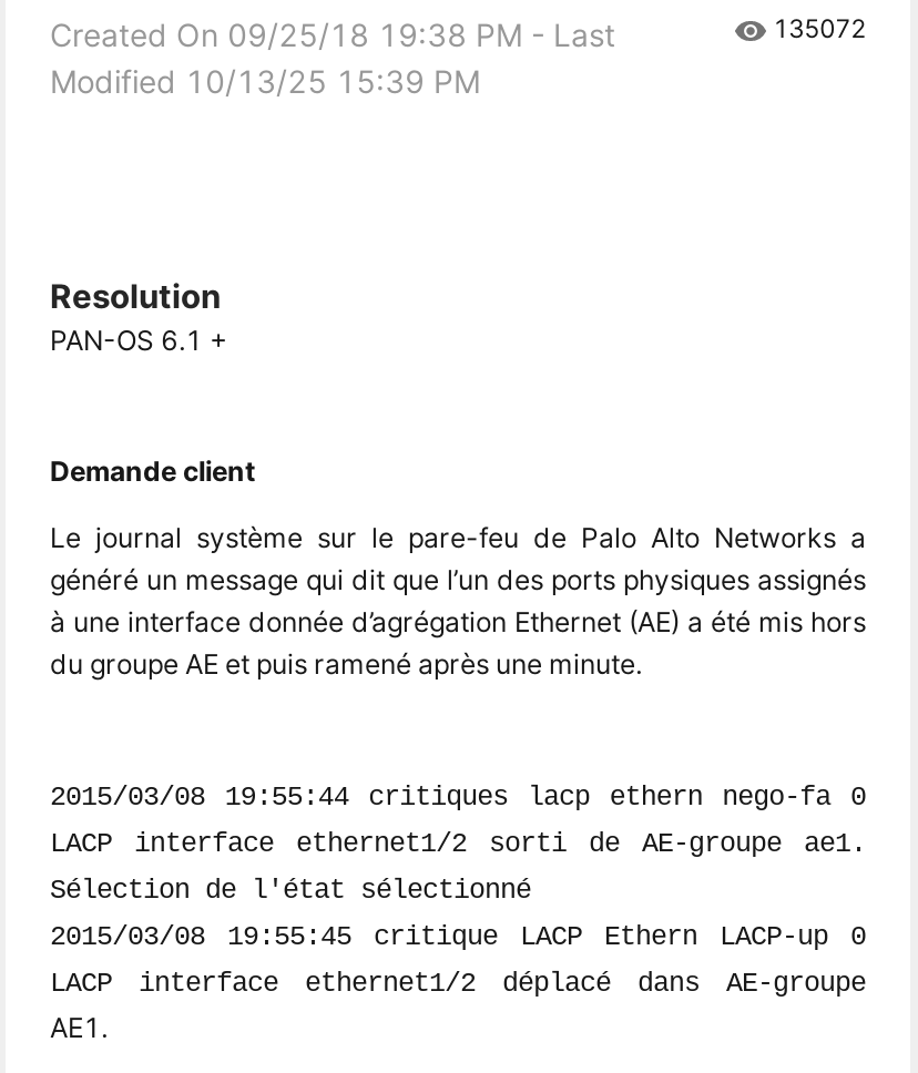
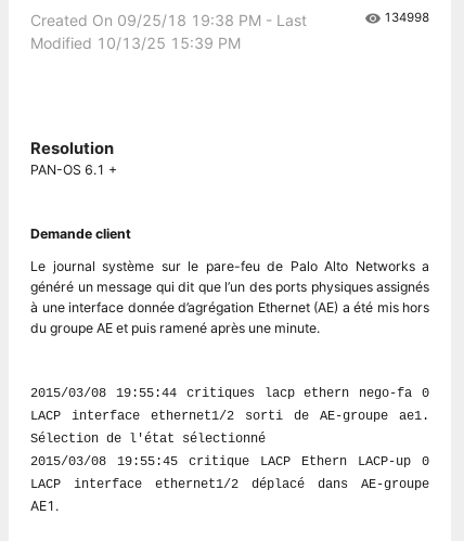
[773,13,866,44] 135072 -> [384,10,429,25] 134998

